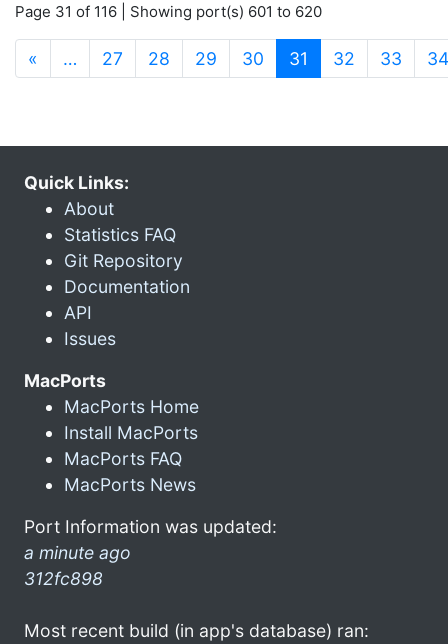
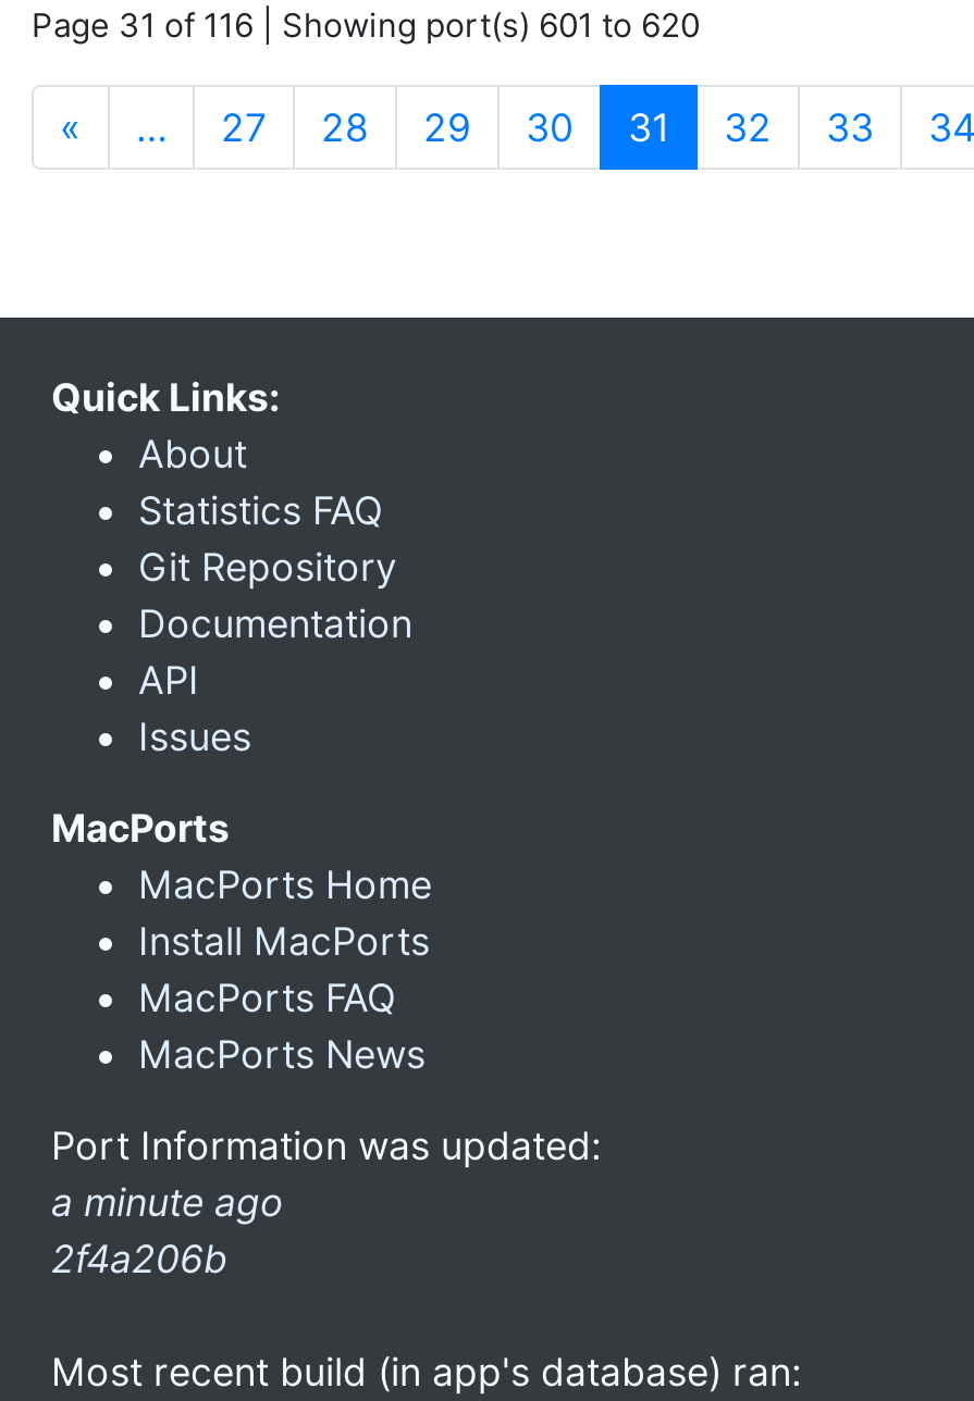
[24,568,103,589] 312fc898 -> [51,1236,227,1281] 2f4a206b

